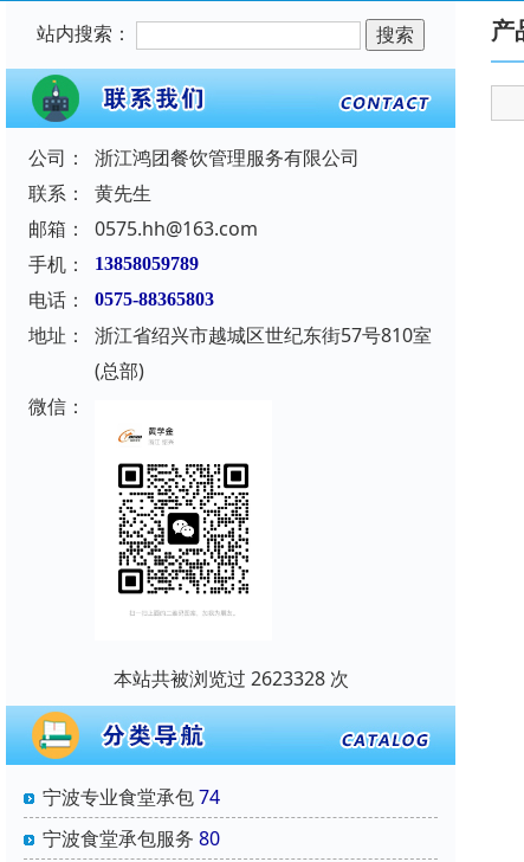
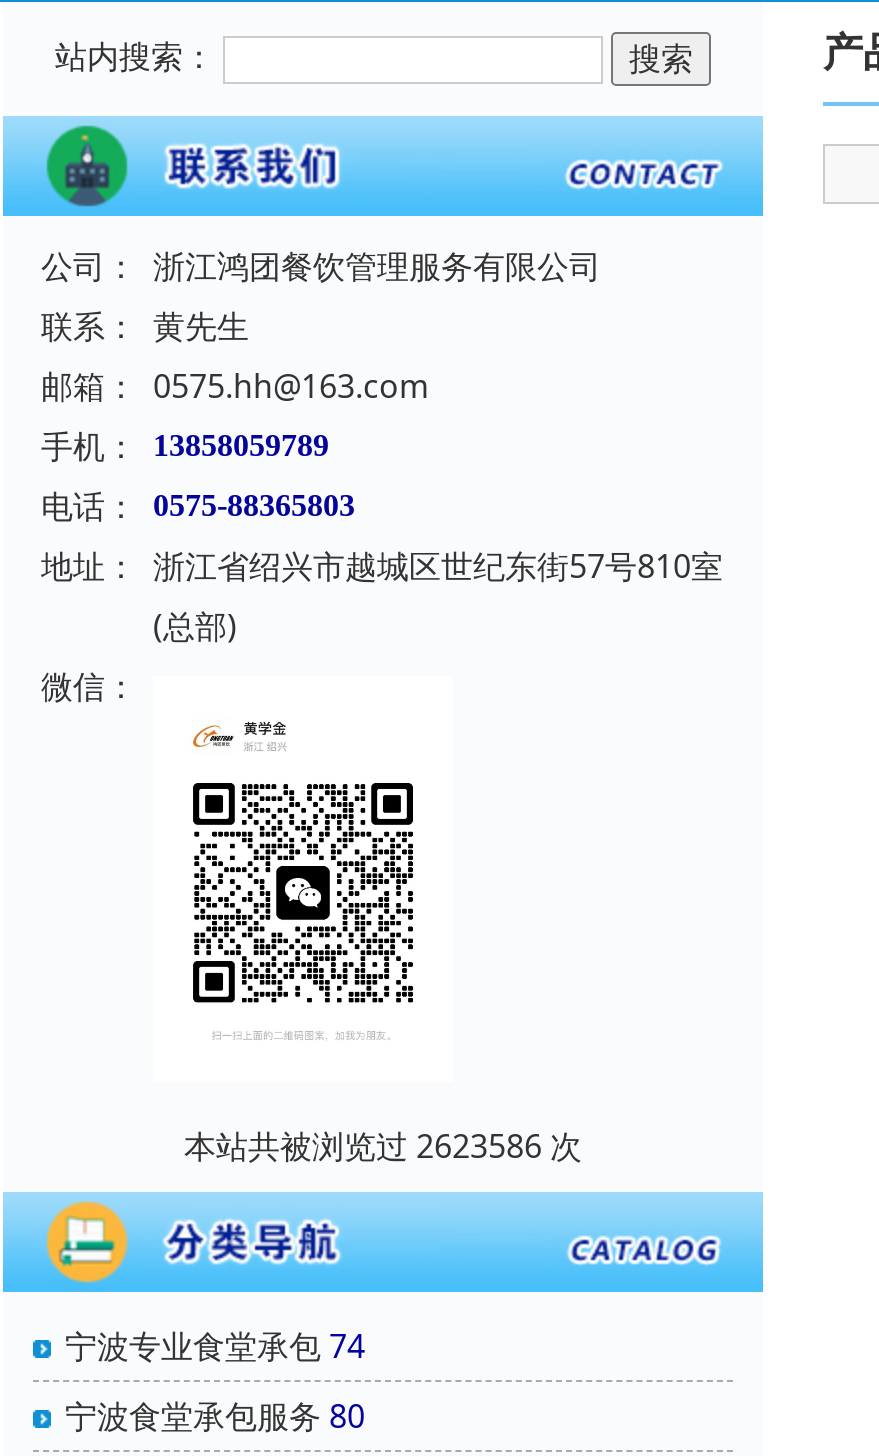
[113,666,348,692] 本站共被浏览过 2623328 次 -> [184,1125,582,1169] 本站共被浏览过 2623586 次

